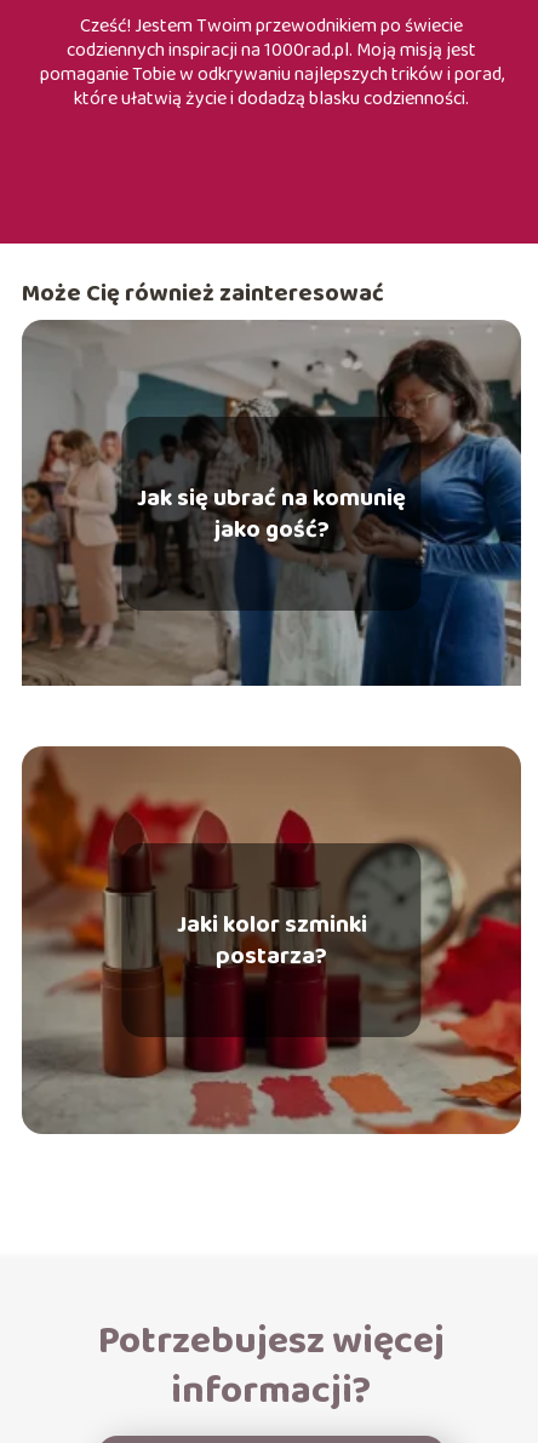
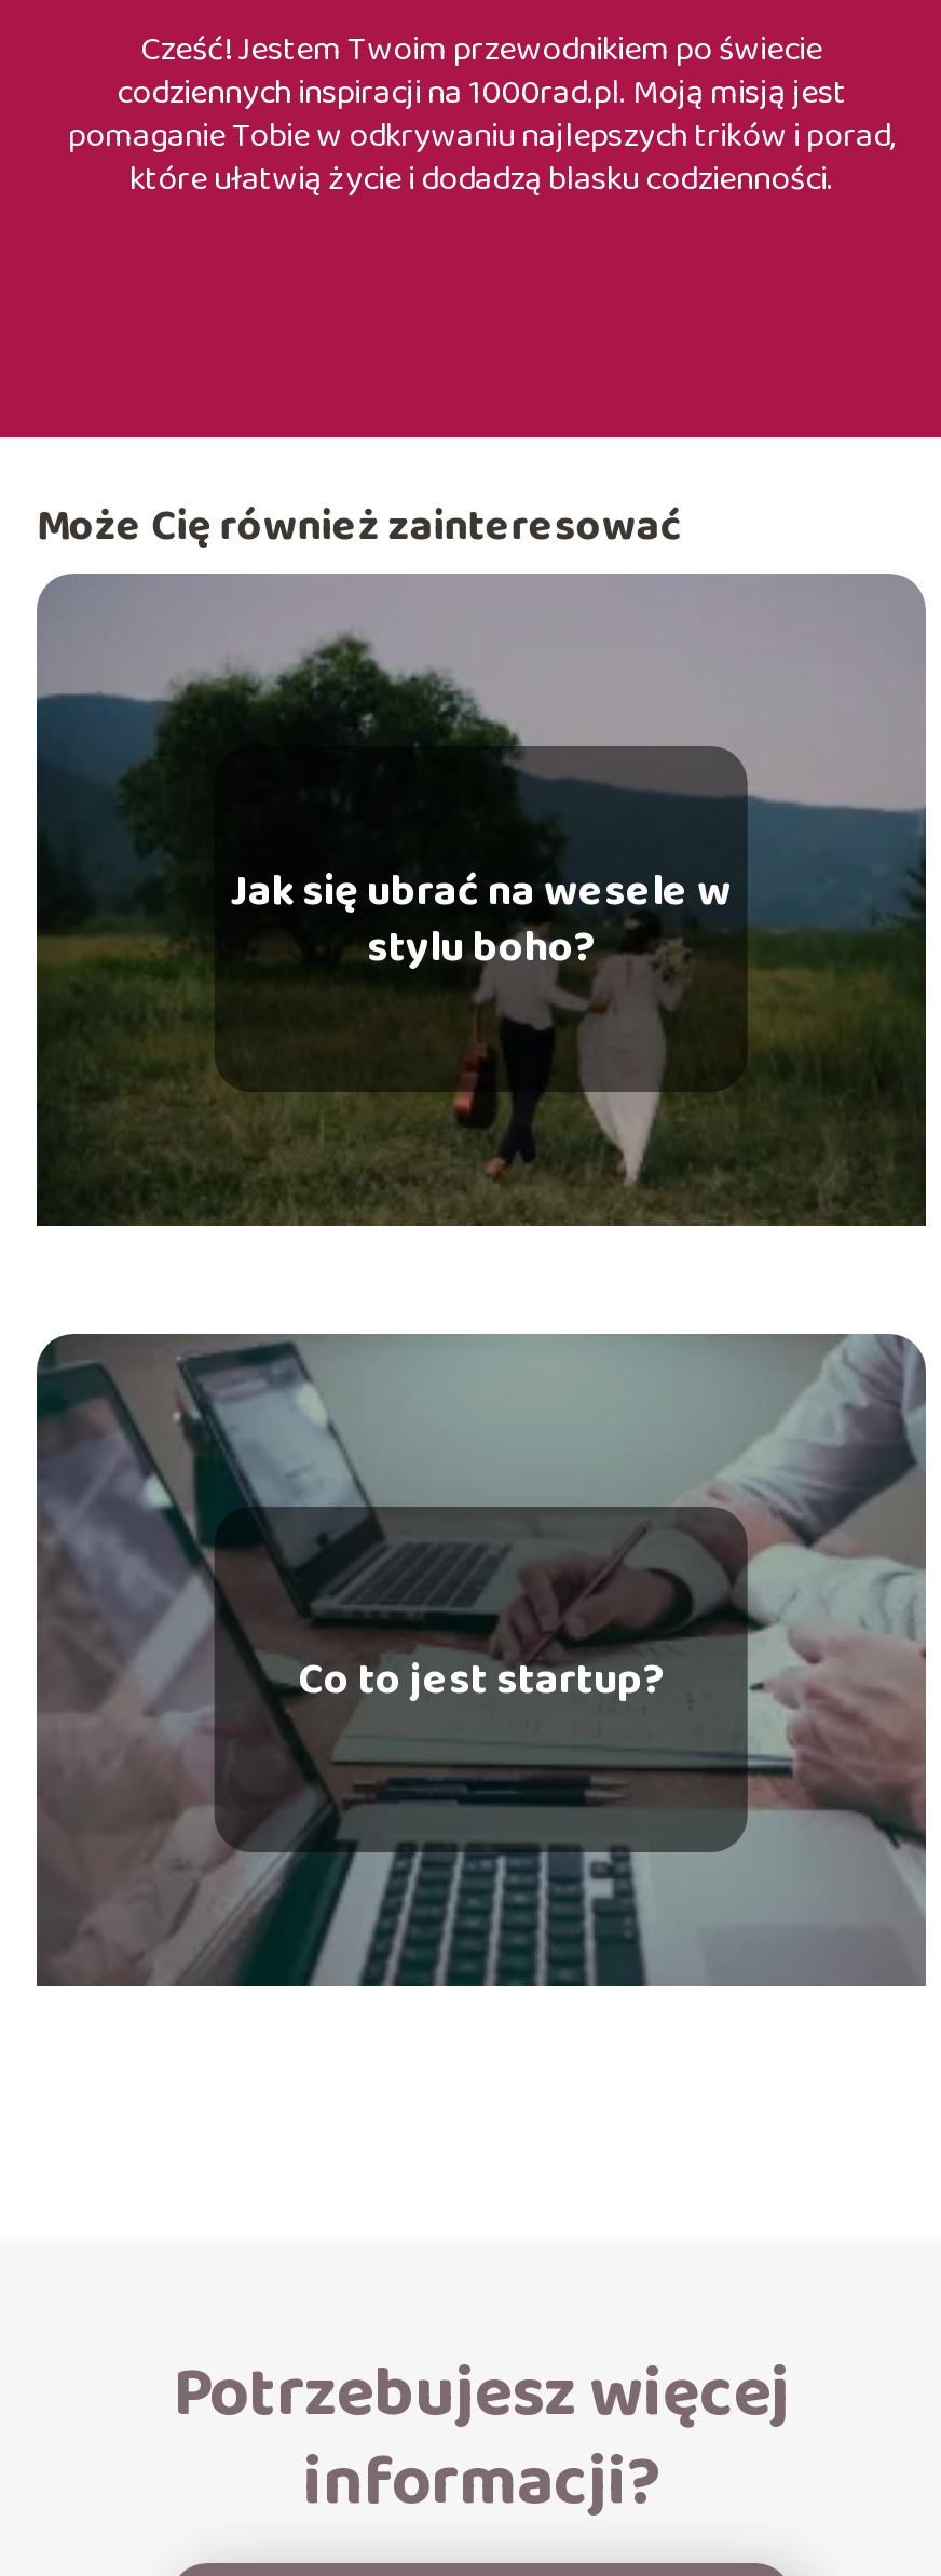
[21,321,521,686] [image] | Jak się ubrać na komunię | jako gość? -> [35,574,926,1226] [image] | Jak się ubrać na wesele w | stylu boho?
[21,746,522,1135] [image] | Jaki kolor szminki | postarza? -> [35,1334,928,2025] [image] | Co to jest startup?

